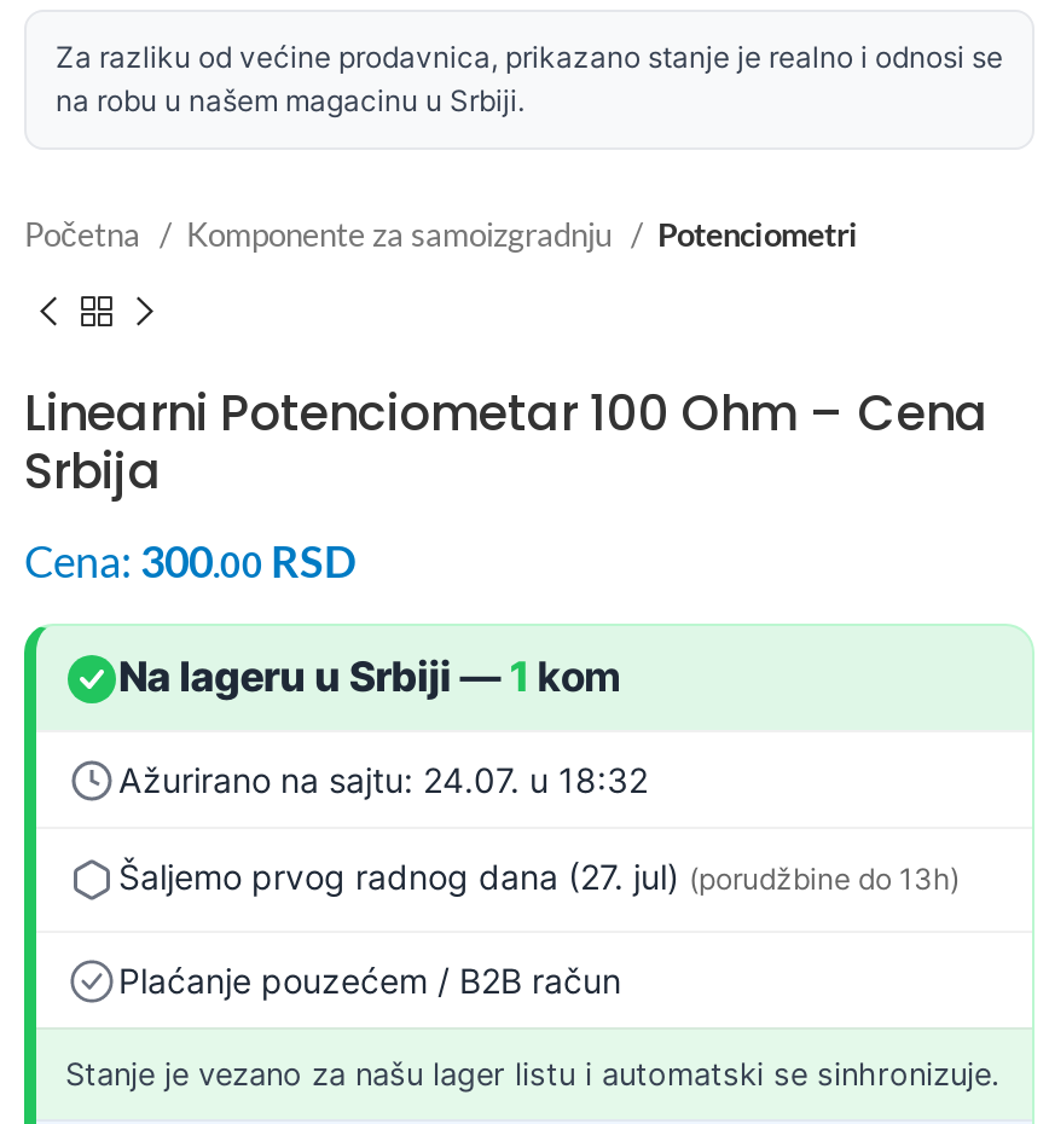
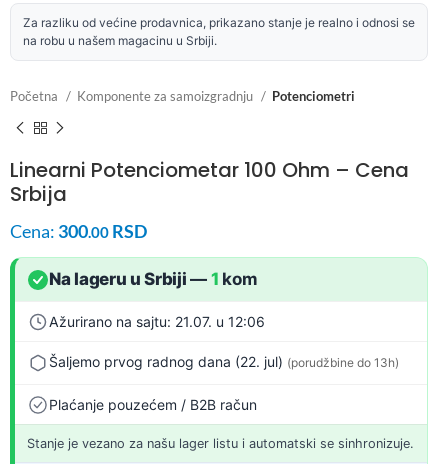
[118,759,648,800] Ažurirano na sajtu: 24.07. u 18:32 -> [49,313,265,330] Ažurirano na sajtu: 21.07. u 12:06
[118,856,960,897] Šaljemo prvog radnog dana (27. jul) (porudžbine do 13h) -> [49,353,399,370] Šaljemo prvog radnog dana (22. jul) (porudžbine do 13h)

